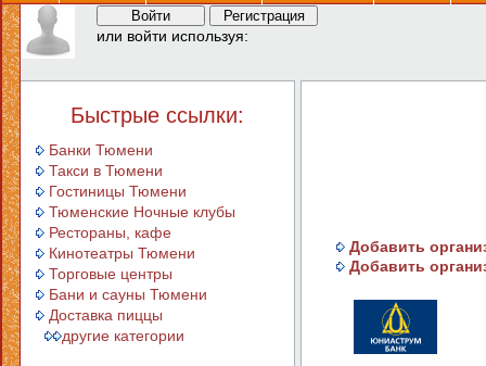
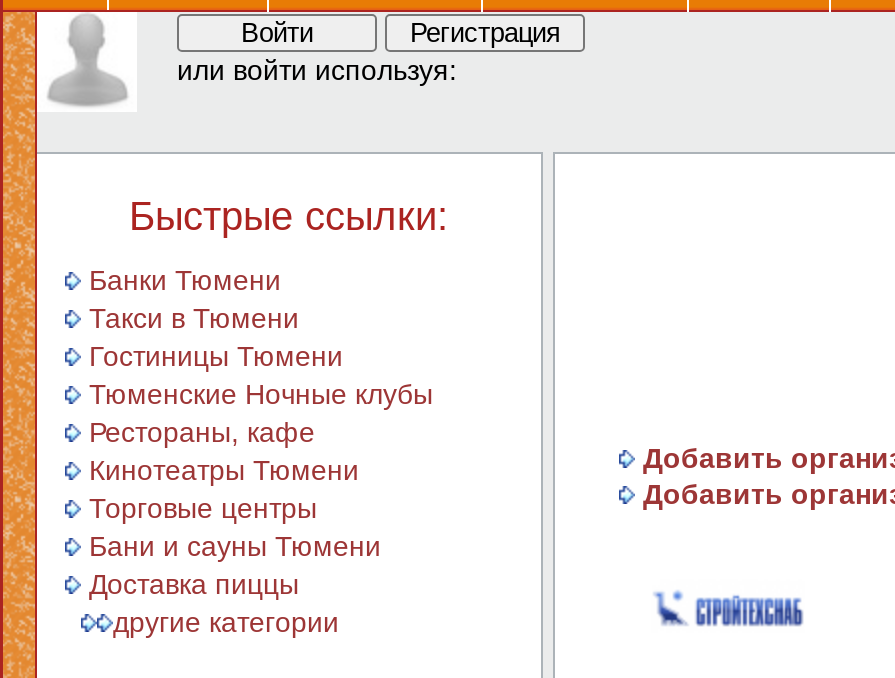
[353,299,438,355] [image] -> [651,556,805,656] [image]

